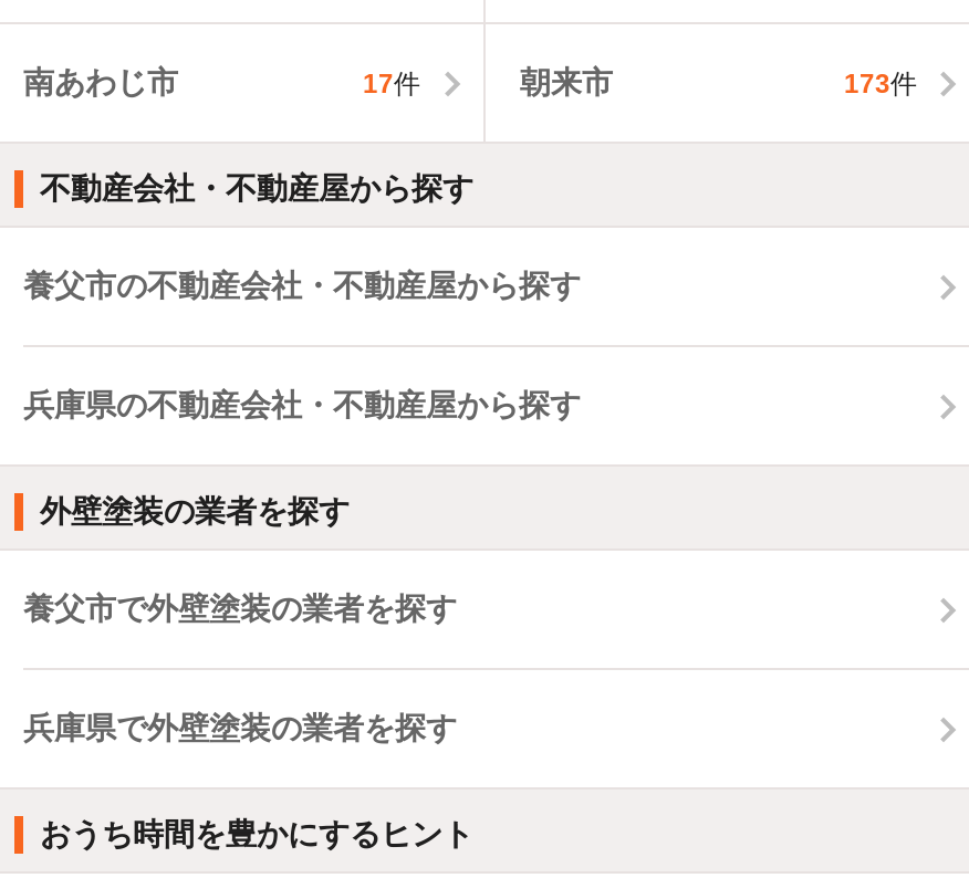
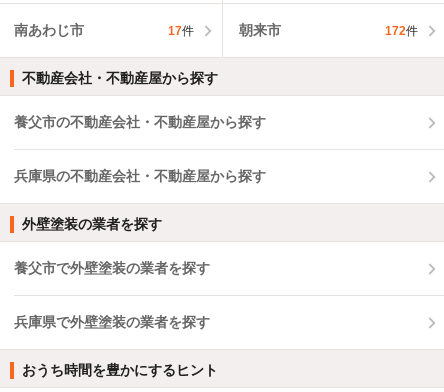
[844,68,917,99] 173件 -> [385,24,418,38] 172件

